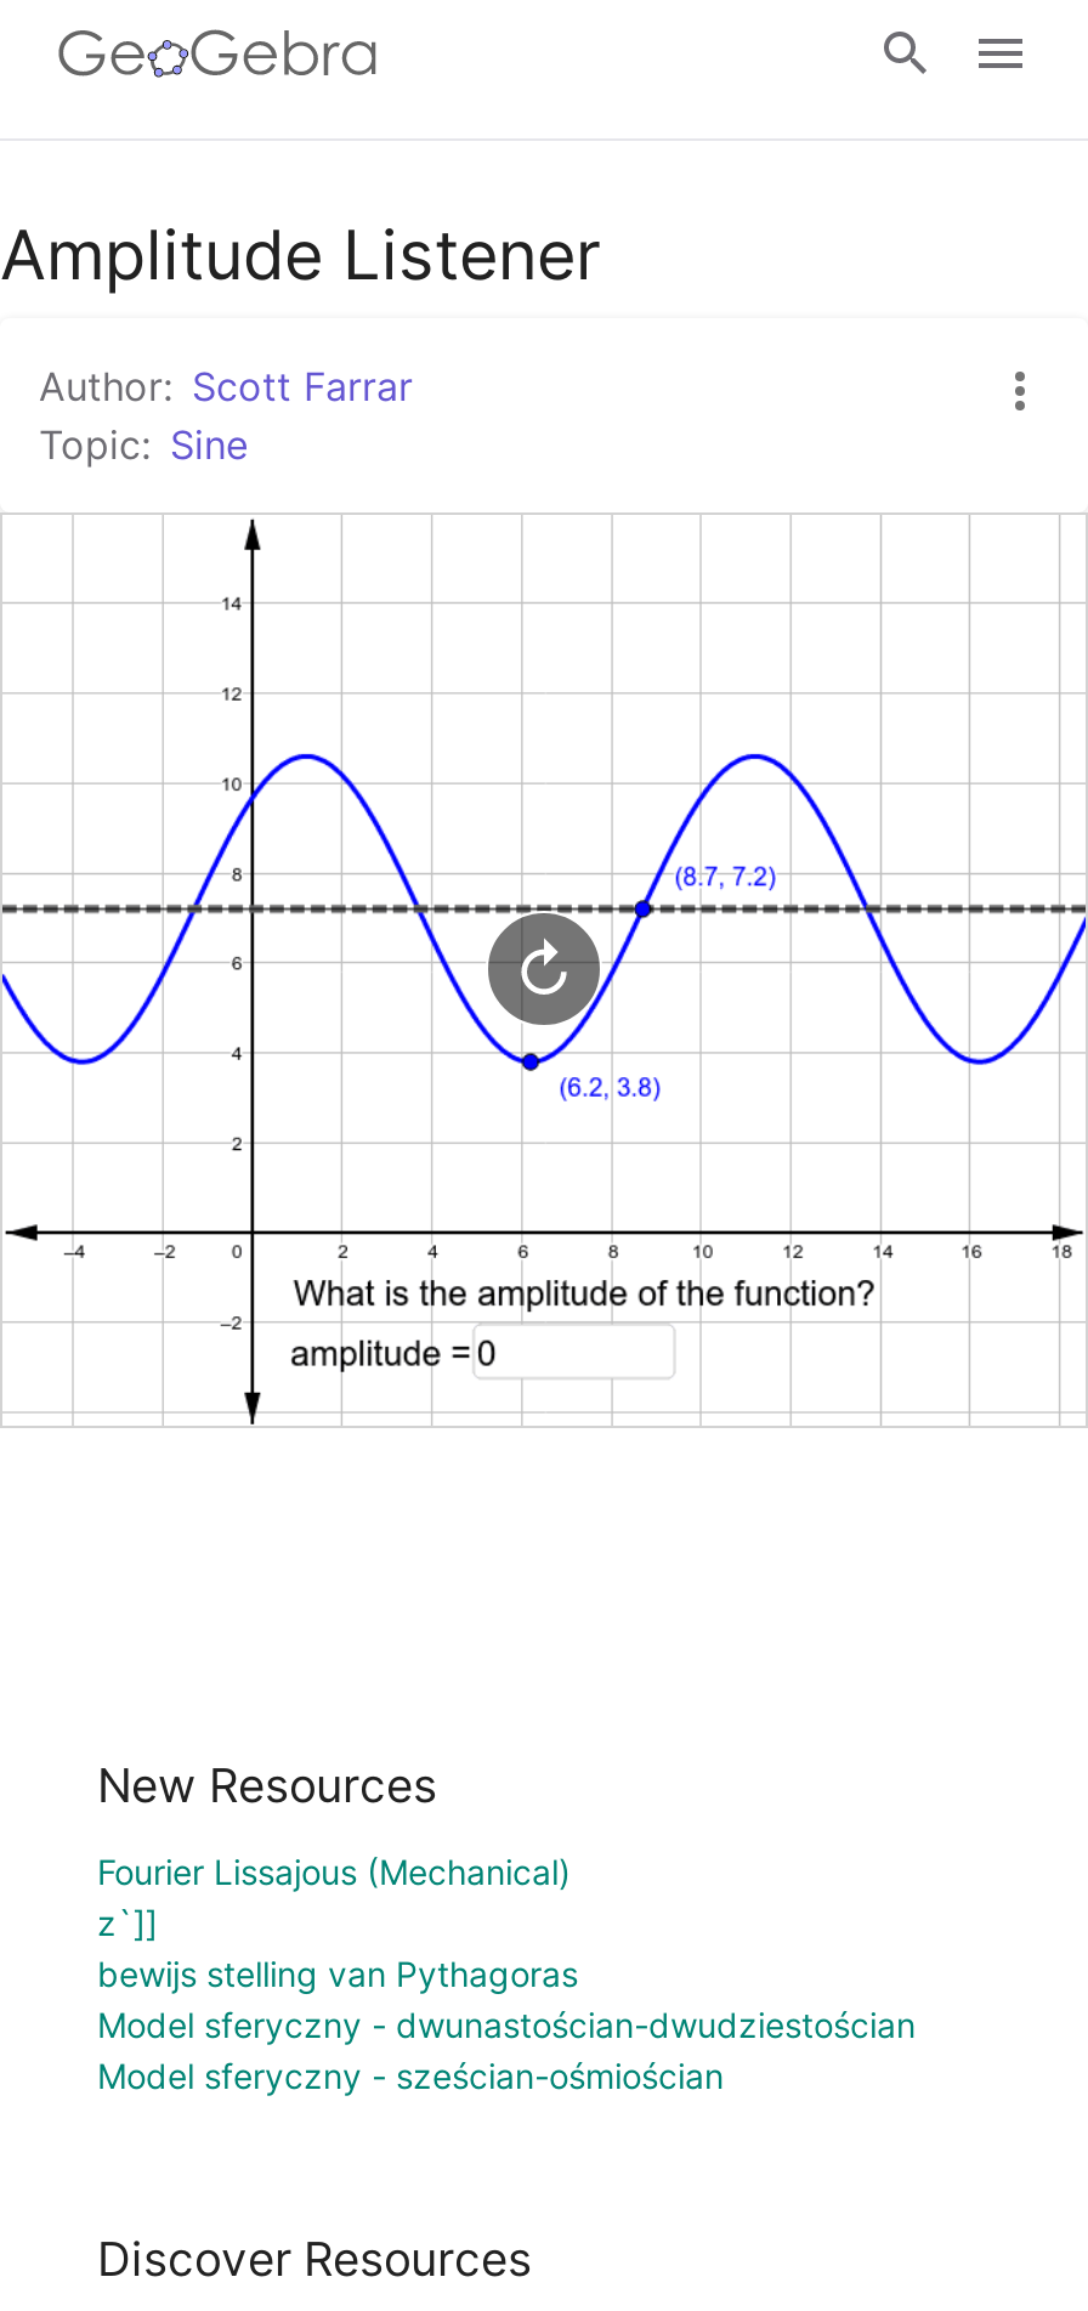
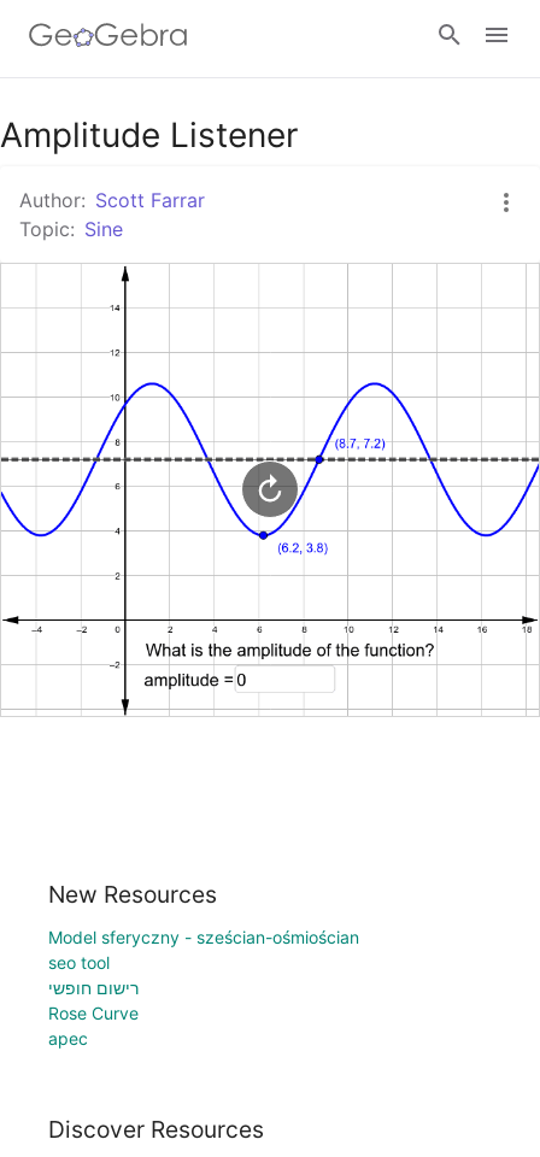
[97,1850,916,2045] Fourier Lissajous (Mechanical) | z`]] | bewijs stelling van Pythagoras | Model sferyczny - dwunastościan-dwudziestościan -> none
moved [97,2054,724,2096] -> [48,927,359,947]: Model sferyczny - sześcian-ośmiościan
none -> [48,952,139,1048] seo tool | רישום חופשי | Rose Curve | apec

